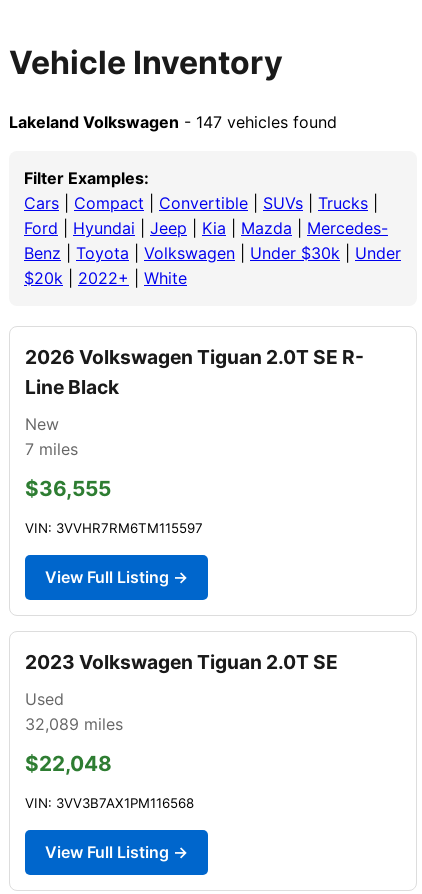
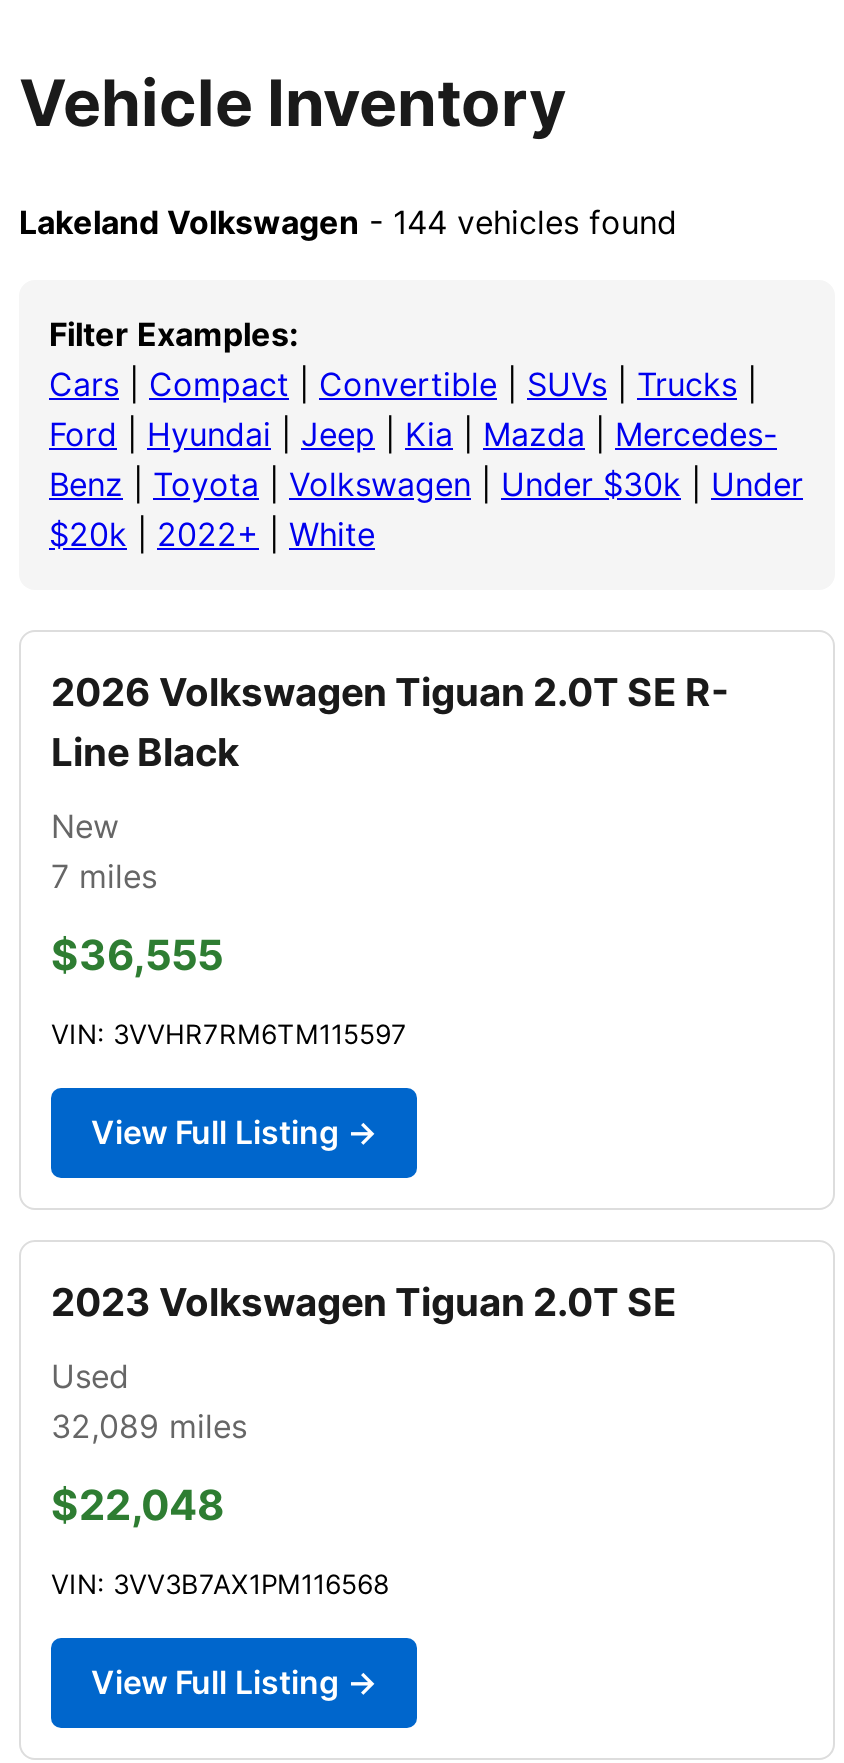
[9,112,337,132] Lakeland Volkswagen - 147 vehicles found -> [19,202,677,242] Lakeland Volkswagen - 144 vehicles found

